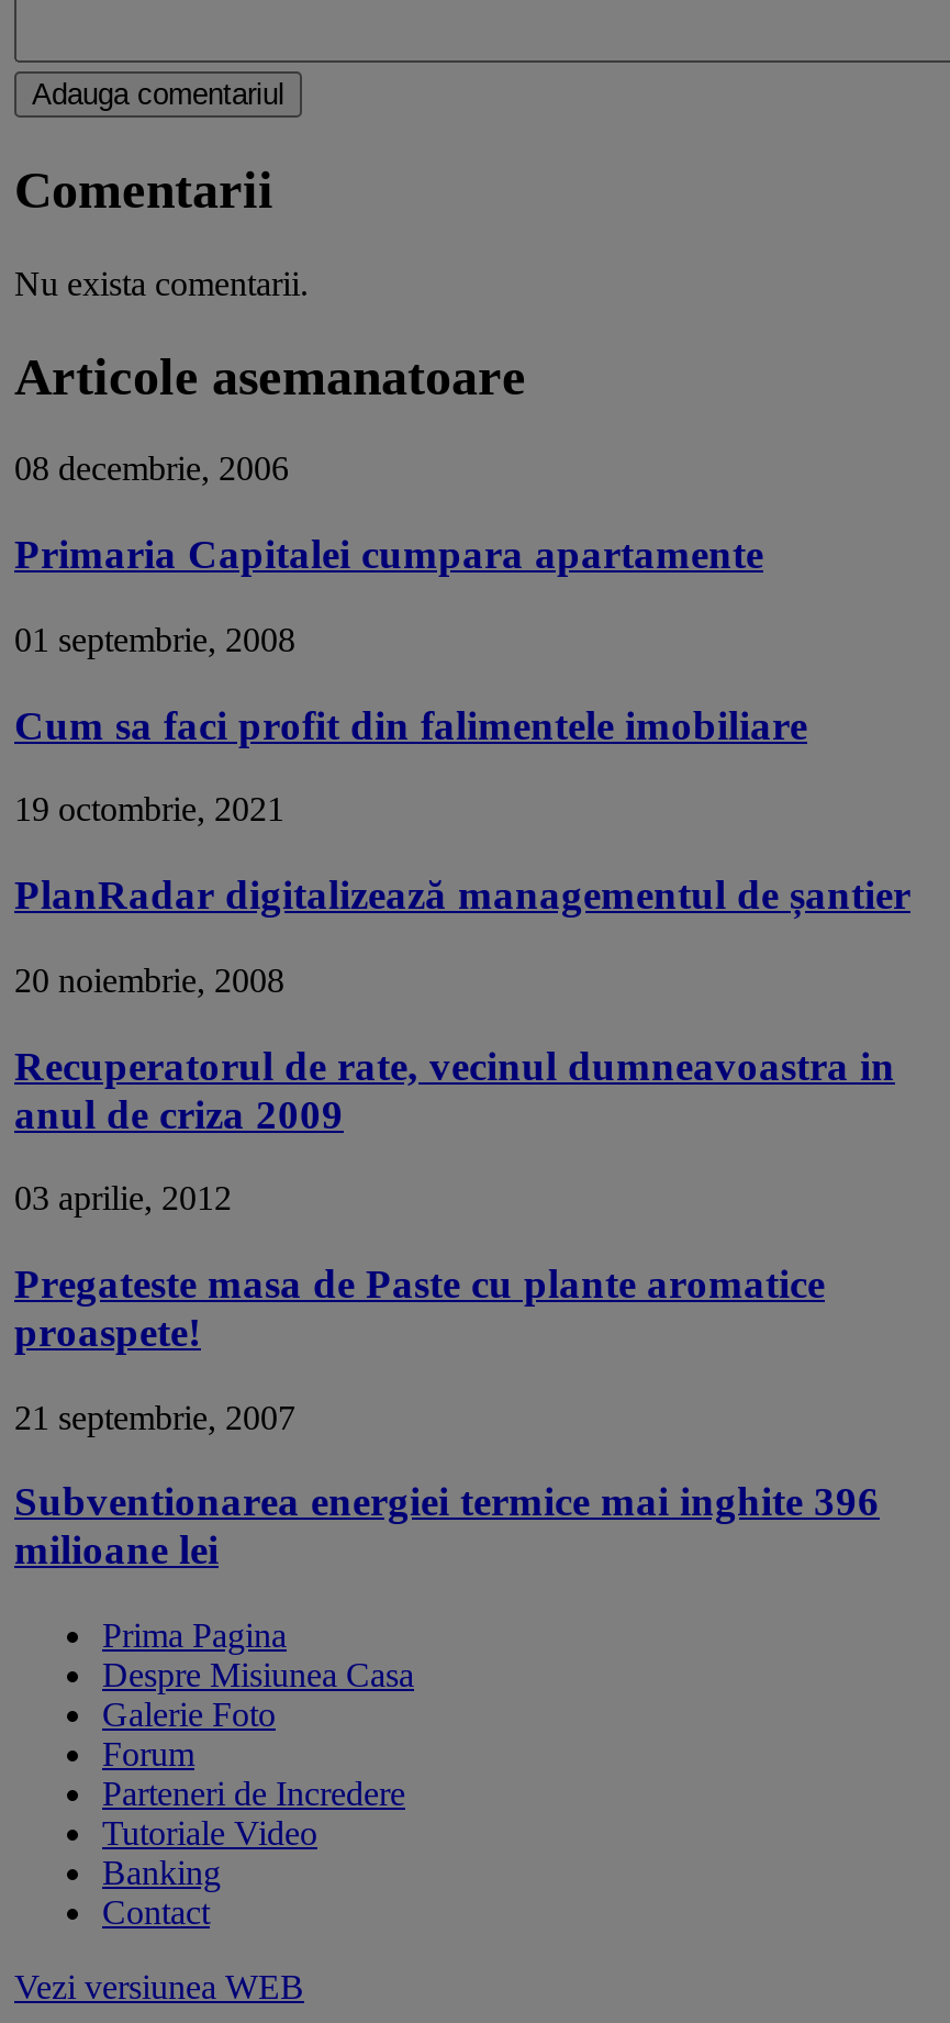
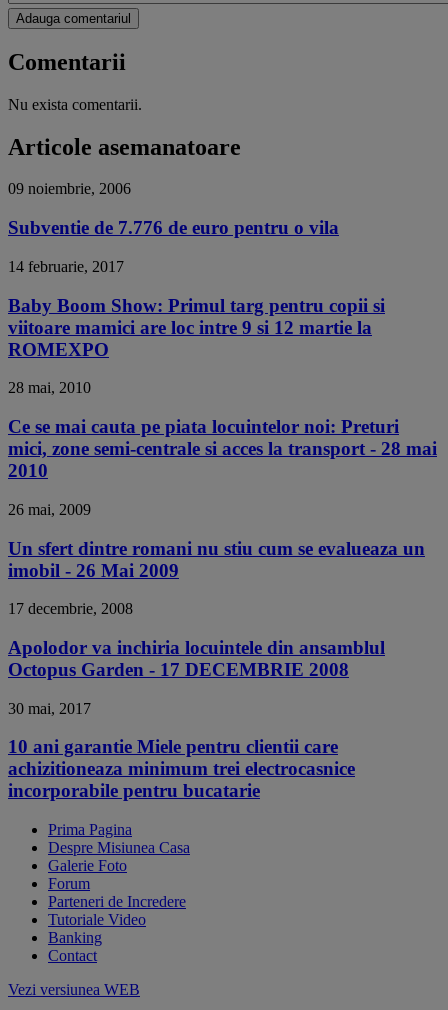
[14,451,289,488] 08 decembrie, 2006 -> [8,180,131,197] 09 noiembrie, 2006
[14,531,763,577] Primaria Capitalei cumpara apartamente -> [8,217,339,238] Subventie de 7.776 de euro pentru o vila
[14,621,295,658] 01 septembrie, 2008 -> [8,258,124,275] 14 februarie, 2017
[14,701,807,747] Cum sa faci profit din falimentele imobiliare -> [8,295,385,360] Baby Boom Show: Primul targ pentru copii si | viitoare mamici are loc intre 9 si 12 martie la | ROMEXPO
[14,791,284,828] 19 octombrie, 2021 -> [8,379,91,396] 28 mai, 2010
[14,872,910,918] PlanRadar digitalizează managementul de șantier -> [8,416,437,481] Ce se mai cauta pe piata locuintelor noi: Preturi | mici, zone semi-centrale si acces la transport - 28 mai | 2010
[14,961,284,998] 20 noiembrie, 2008 -> [8,501,91,518] 26 mai, 2009
[14,1042,895,1136] Recuperatorul de rate, vecinul dumneavoastra in | anul de criza 2009 -> [8,537,425,580] Un sfert dintre romani nu stiu cum se evalueaza un | imobil - 26 Mai 2009
[14,1180,232,1217] 03 aprilie, 2012 -> [8,600,133,617] 17 decembrie, 2008
[14,1260,825,1355] Pregateste masa de Paste cu plante aromatice | proaspete! -> [8,637,385,680] Apolodor va inchiria locuintele din ansamblul | Octopus Garden - 17 DECEMBRIE 2008
[14,1398,295,1436] 21 septembrie, 2007 -> [8,700,91,717] 30 mai, 2017
[14,1479,880,1573] Subventionarea energiei termice mai inghite 396 | milioane lei -> [8,736,355,801] 10 ani garantie Miele pentru clientii care | achizitioneaza minimum trei electrocasnice | incorporabile pentru bucatarie

